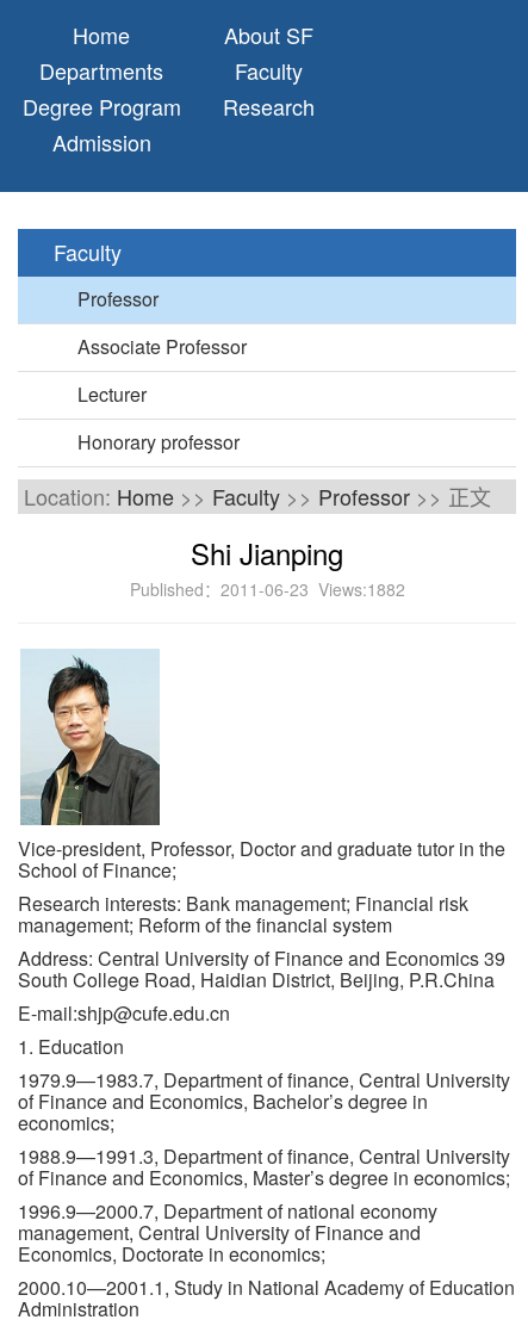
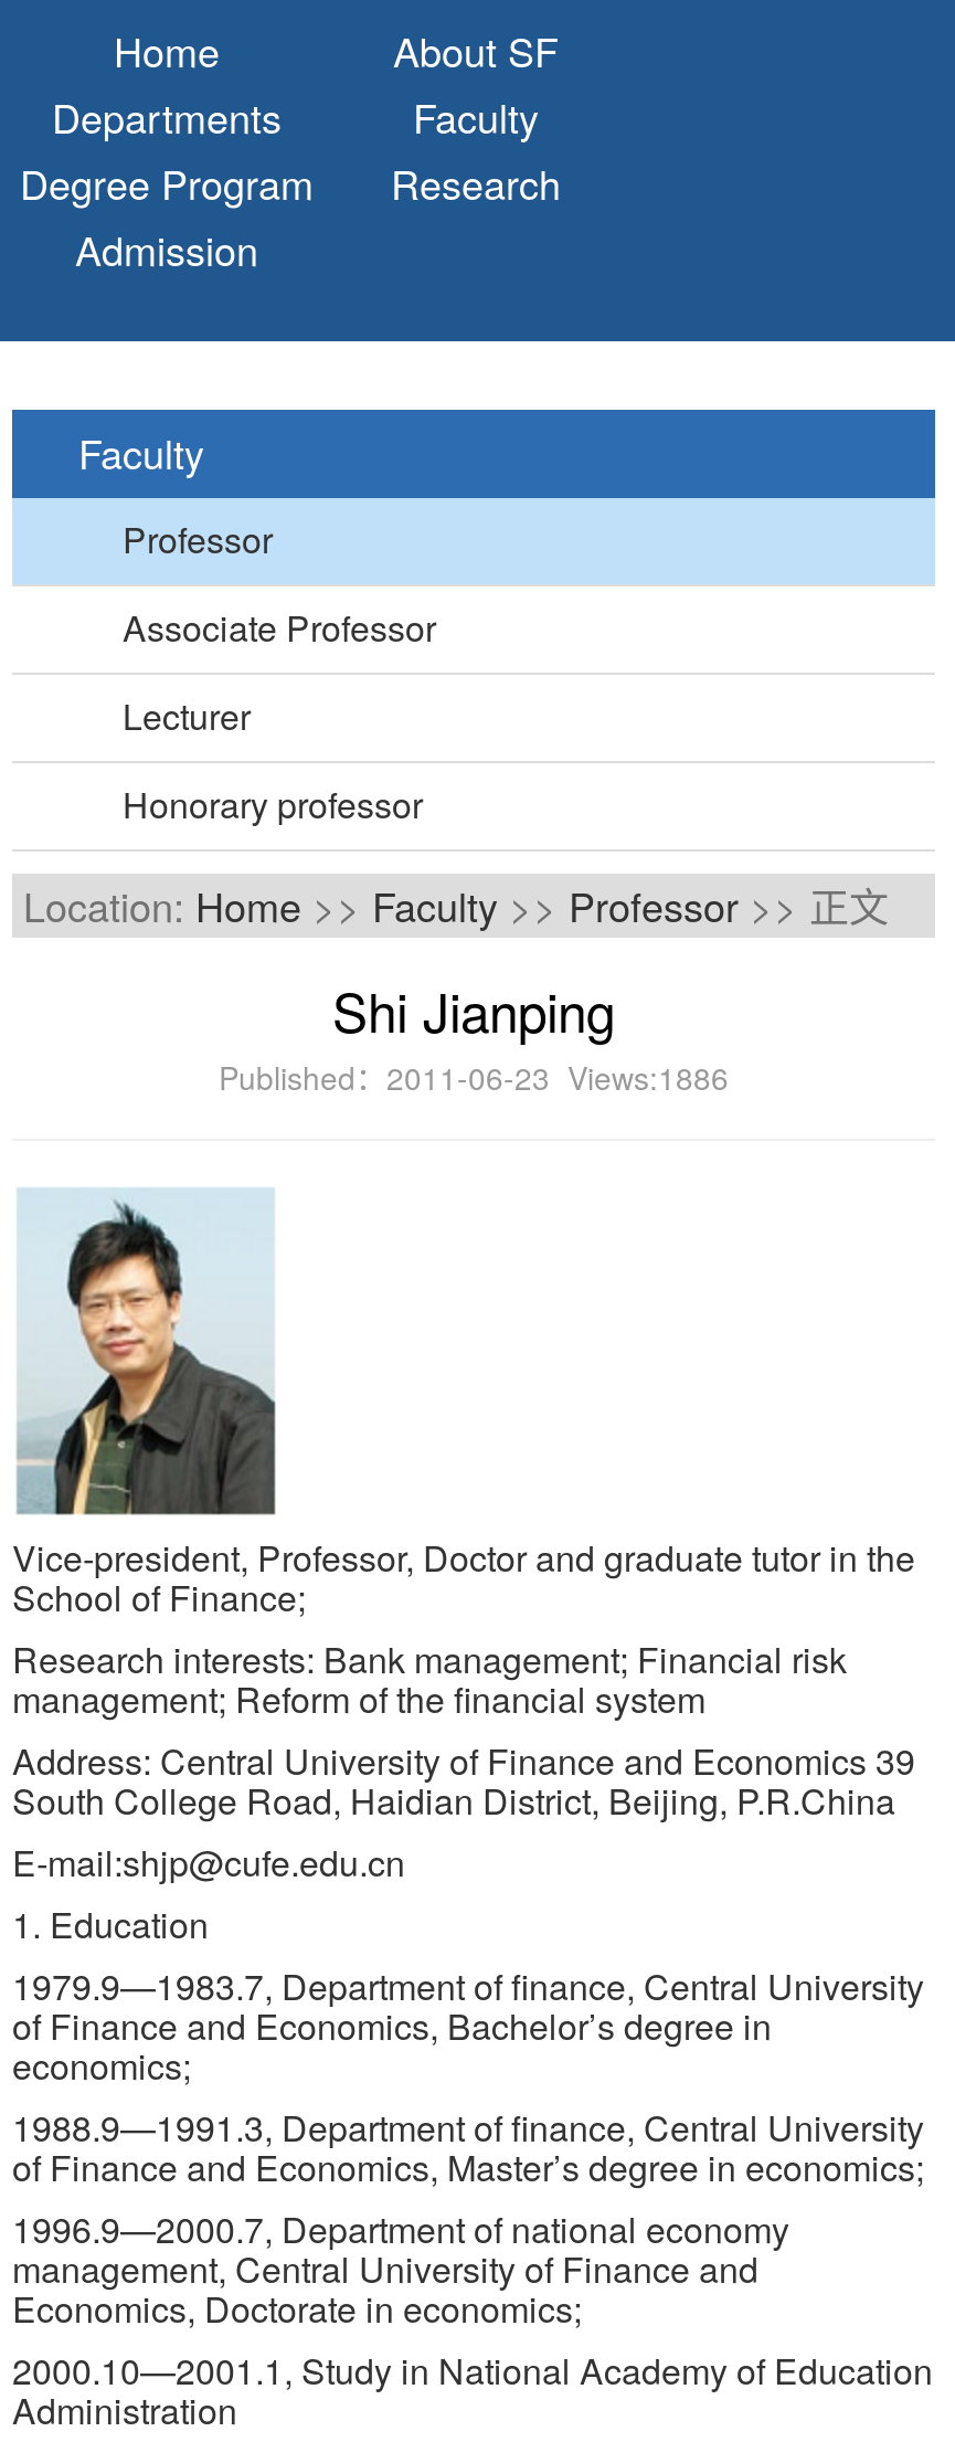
[129,578,405,601] Published：2011-06-23 Views:1882 -> [219,1055,729,1100] Published：2011-06-23 Views:1886

